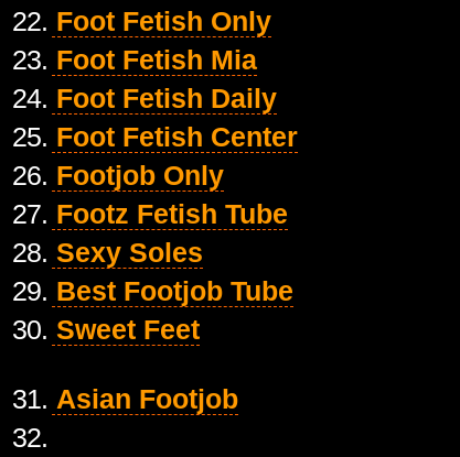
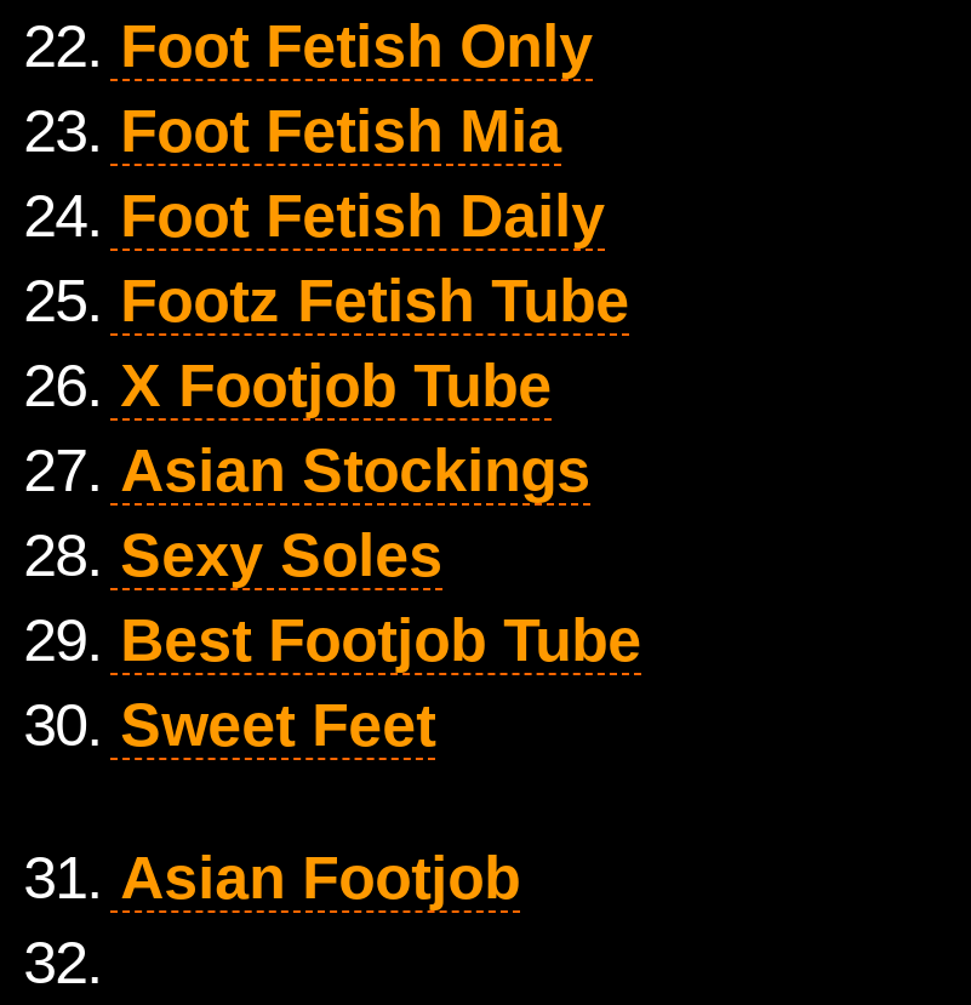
[12,121,298,229] 25. Foot Fetish Center | 26. Footjob Only | 27. Footz Fetish Tube -> [23,265,629,503] 25. Footz Fetish Tube | 26. X Footjob Tube | 27. Asian Stockings

